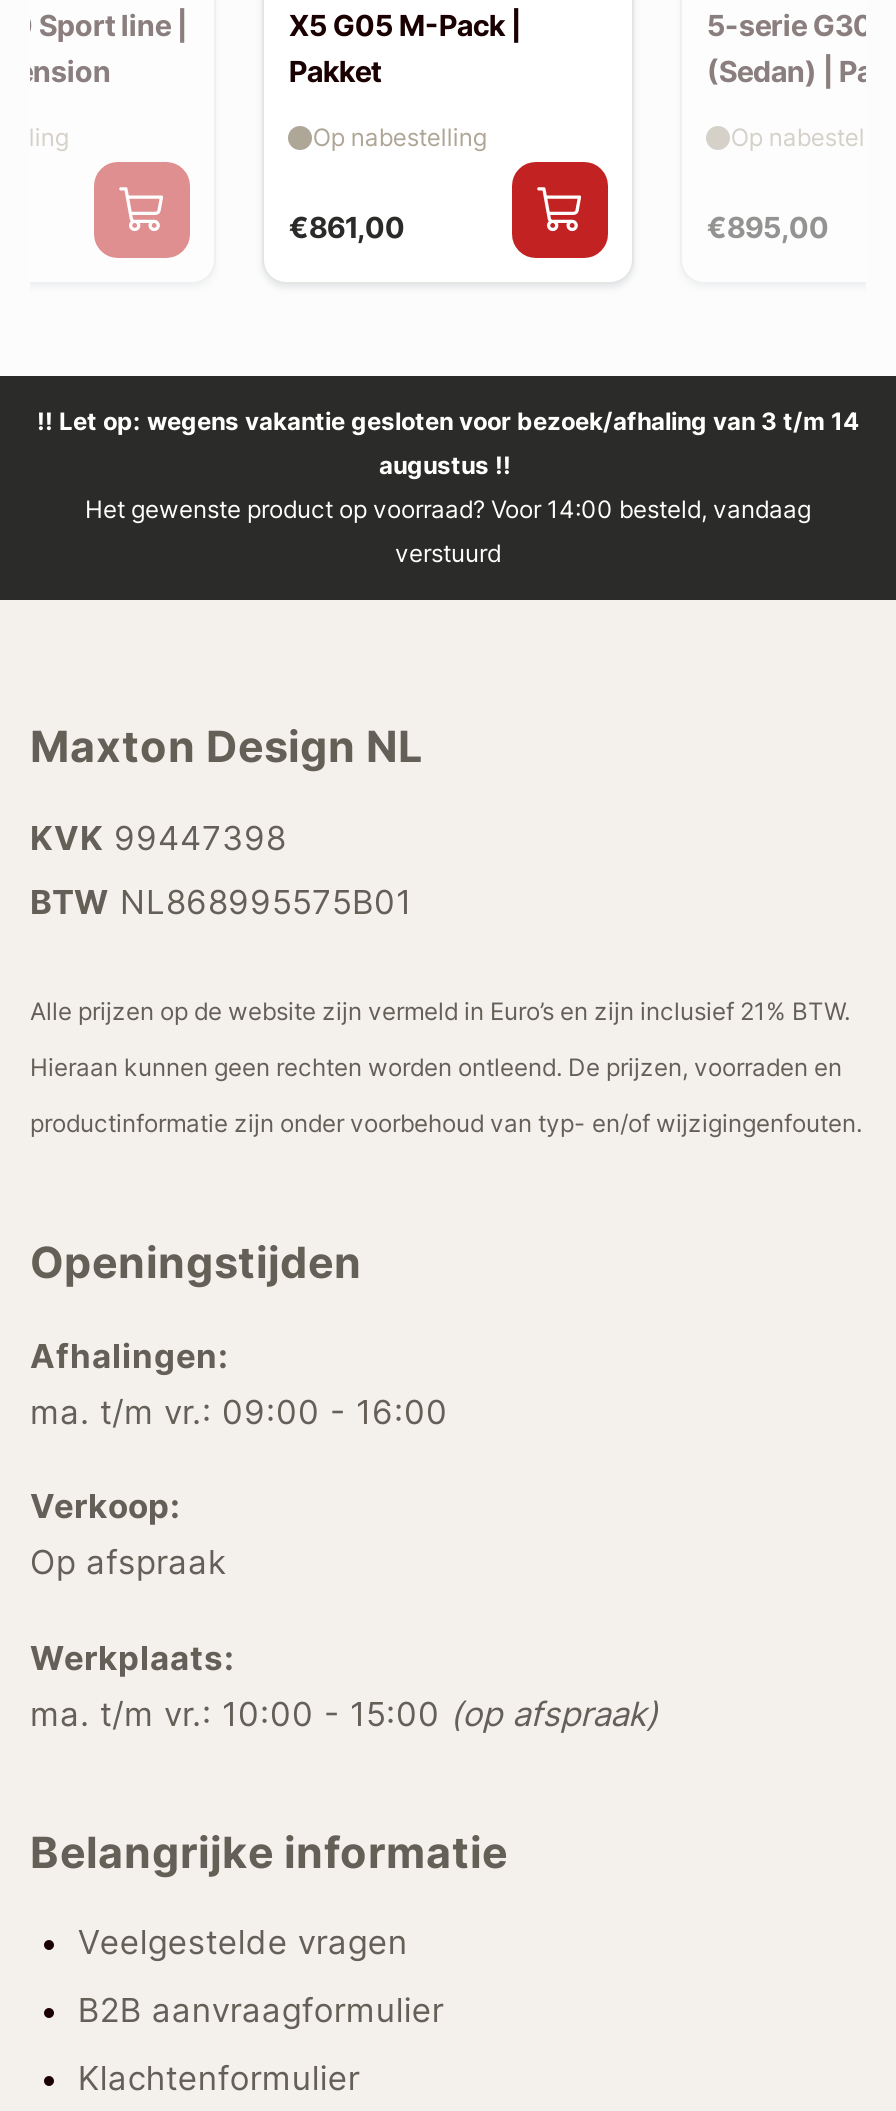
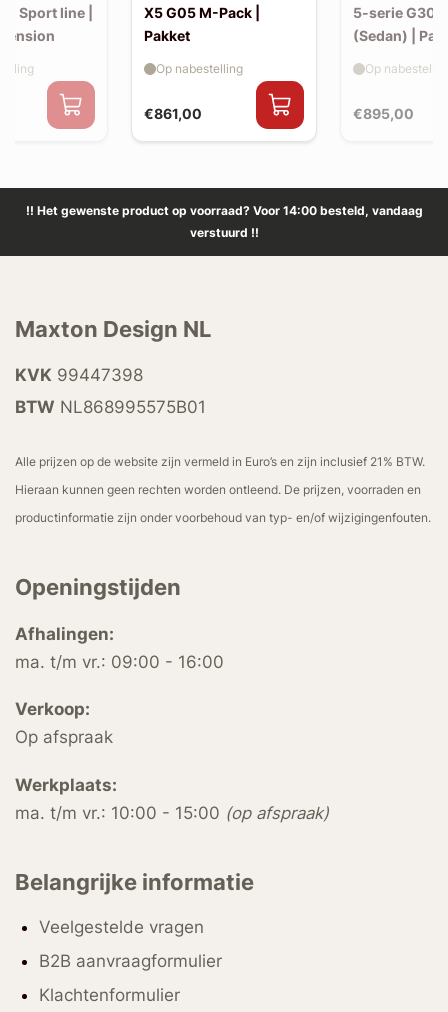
[37,406,859,568] !! Let op: wegens vakantie gesloten voor bezoek/afhaling van 3 t/m 14 | augustus !! | Het gewenste product op voorraad? Voor 14:00 besteld, vandaag | verstuurd -> [25,203,422,240] !! Het gewenste product op voorraad? Voor 14:00 besteld, vandaag | verstuurd !!

